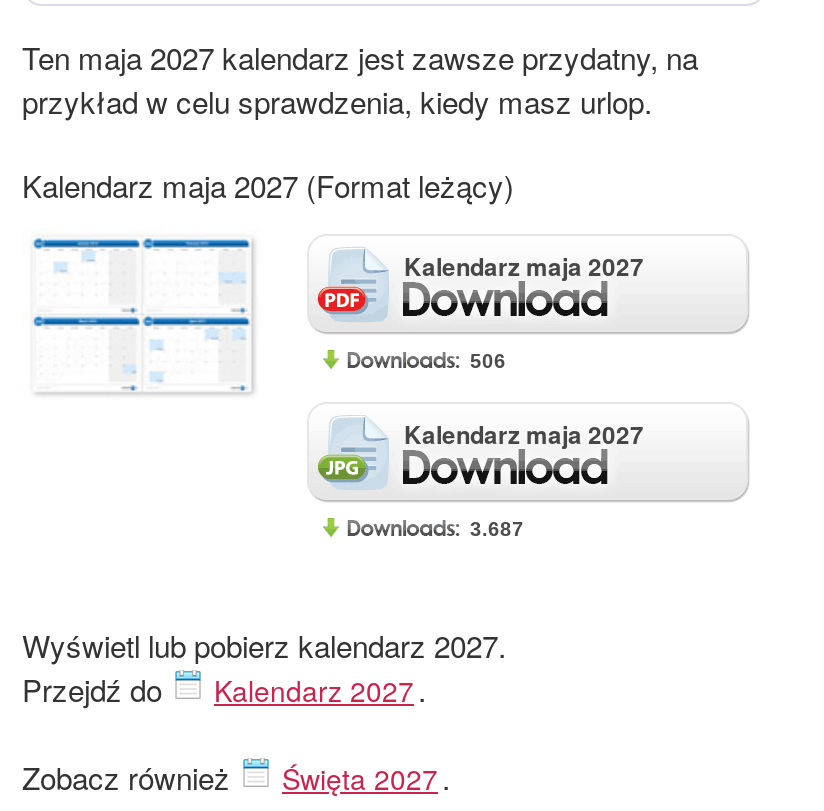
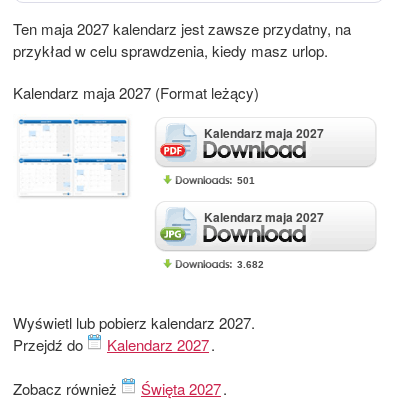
[470,350,506,372] 506 -> [237,175,255,186] 501
[470,518,524,540] 3.687 -> [237,259,264,270] 3.682

